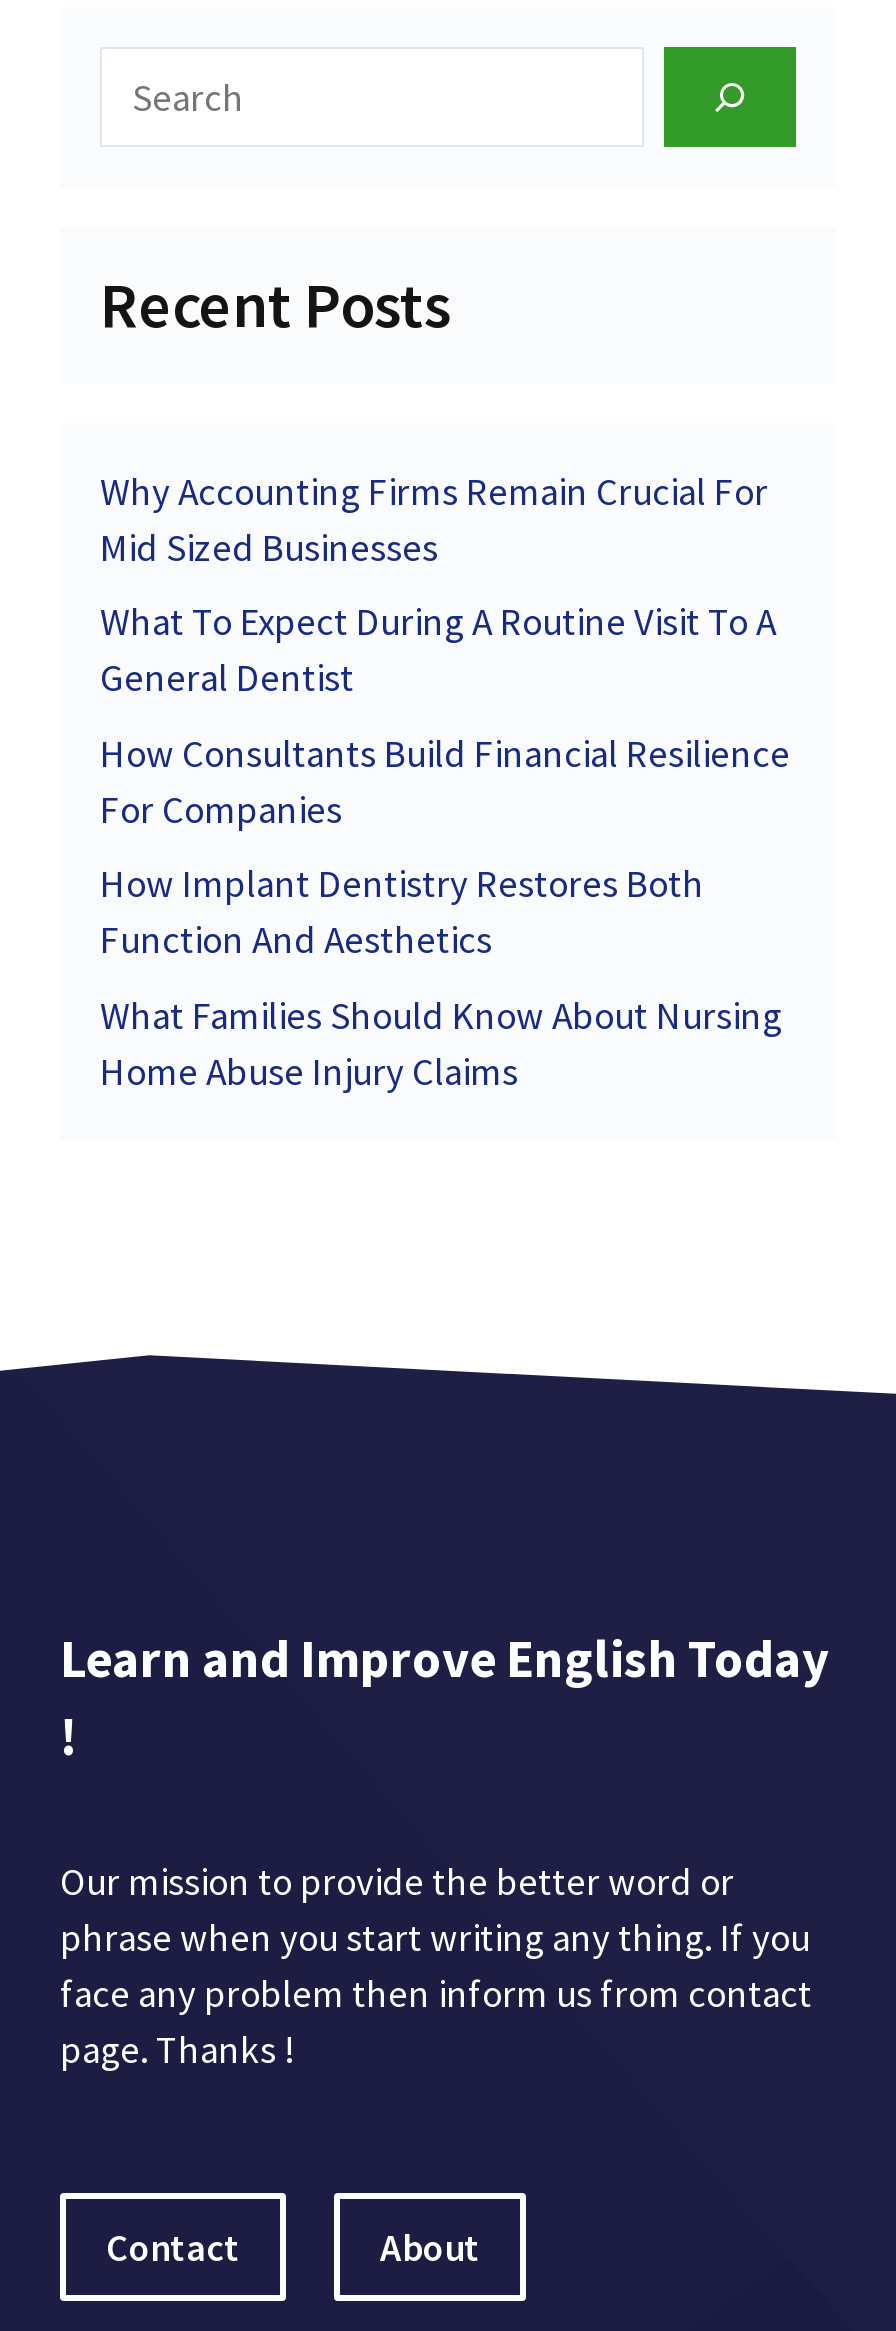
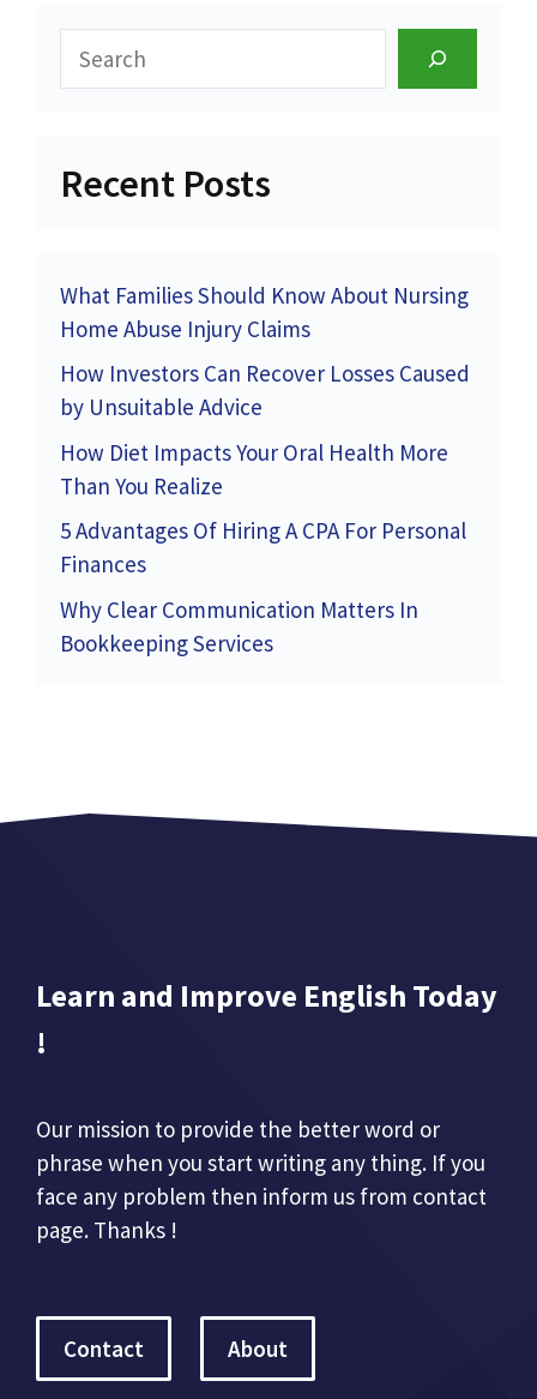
[100,466,790,963] Why Accounting Firms Remain Crucial For | Mid Sized Businesses | What To Expect During A Routine Visit To A | General Dentist | How Consultants Build Financial Resilience | For Companies | How Implant Dentistry Restores Both | Function And Aesthetics -> none
moved [100,990,782,1094] -> [60,280,469,343]: What Families Should Know About Nursing | Home Abuse Injury Claims
none -> [60,359,470,657] How Investors Can Recover Losses Caused | by Unsuitable Advice | How Diet Impacts Your Oral Health More | Than You Realize | 5 Advantages Of Hiring A CPA For Personal | Finances | Why Clear Communication Matters In | Bookkeeping Services

